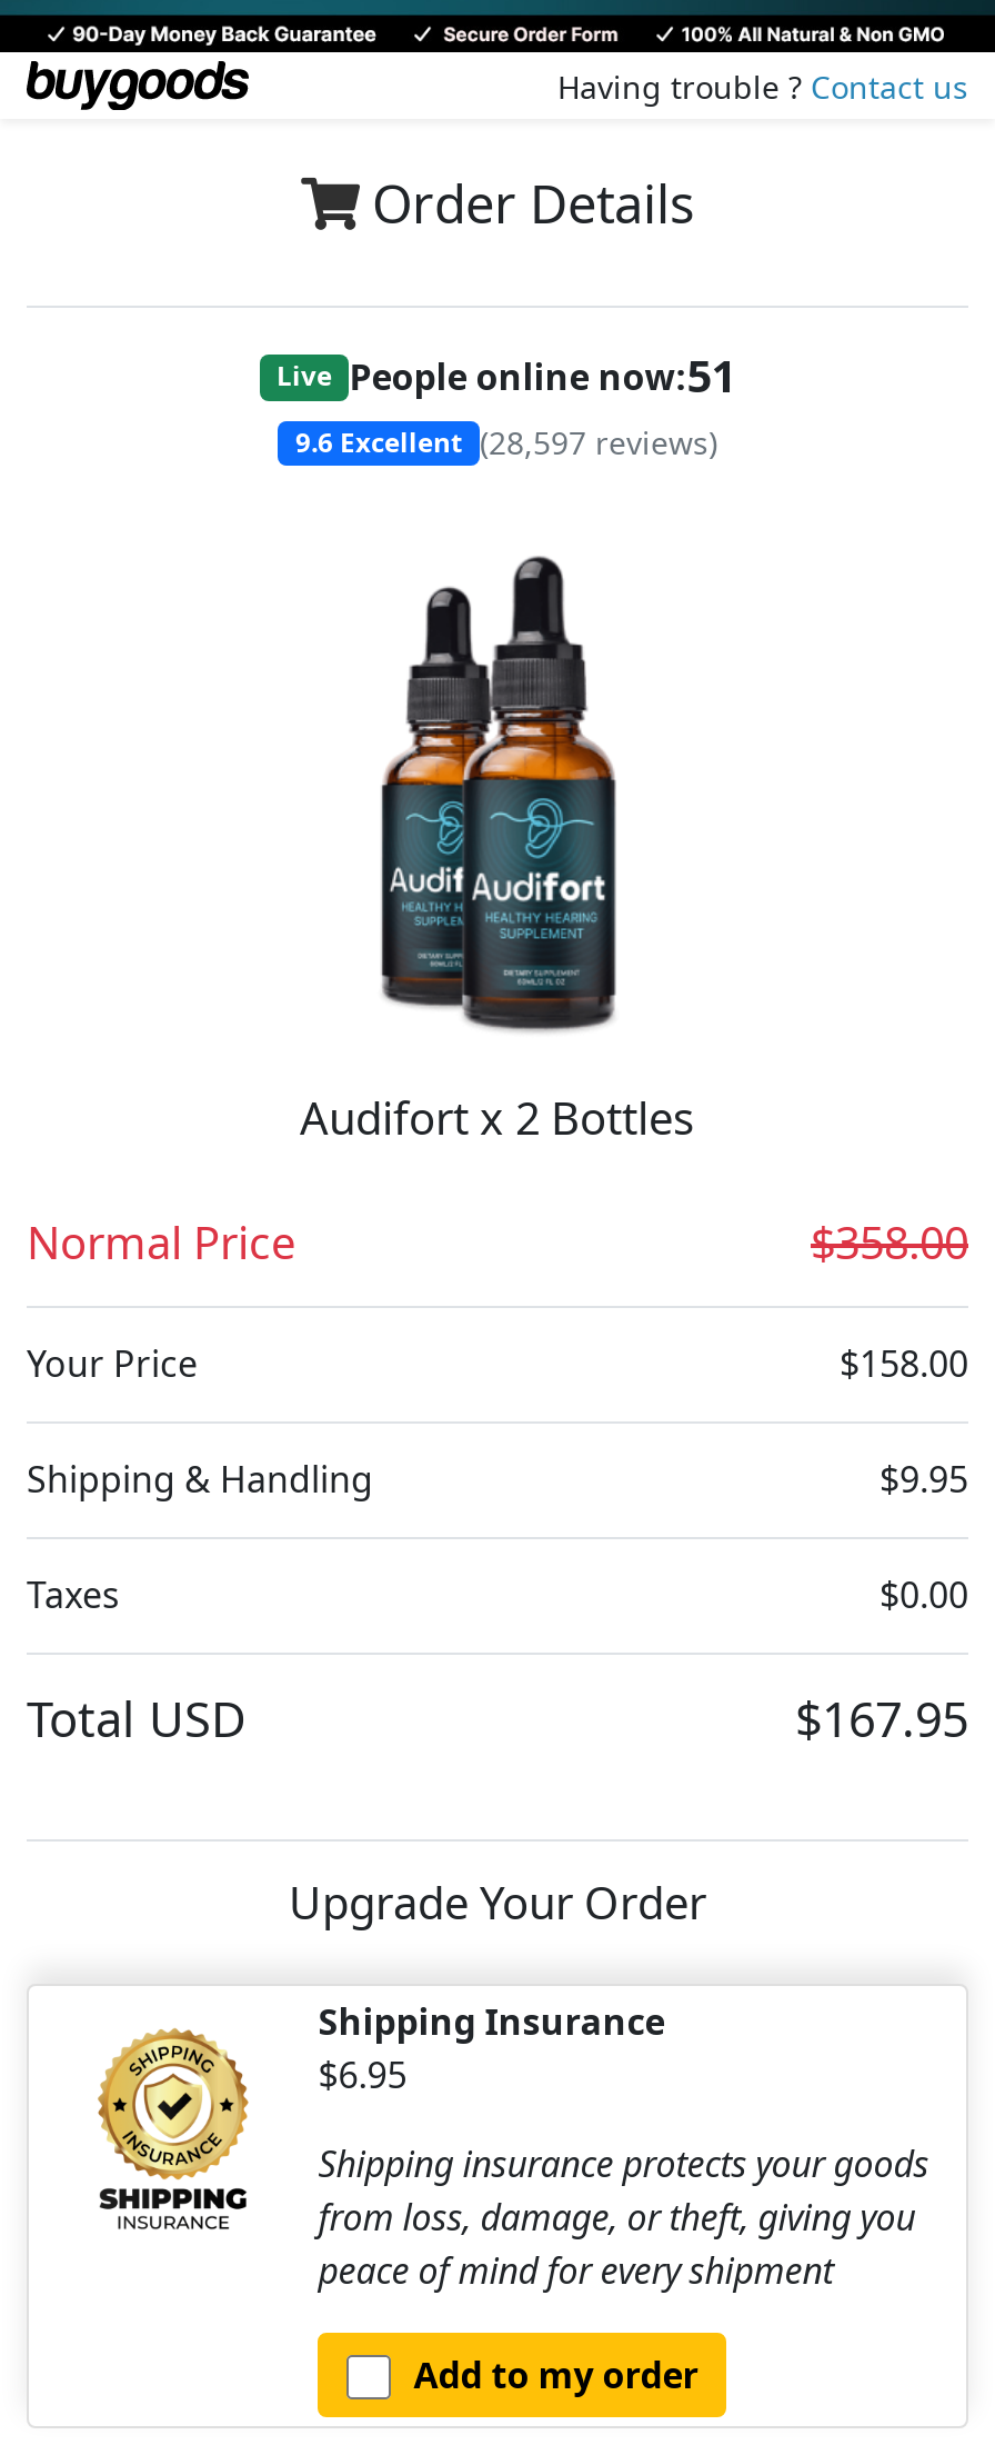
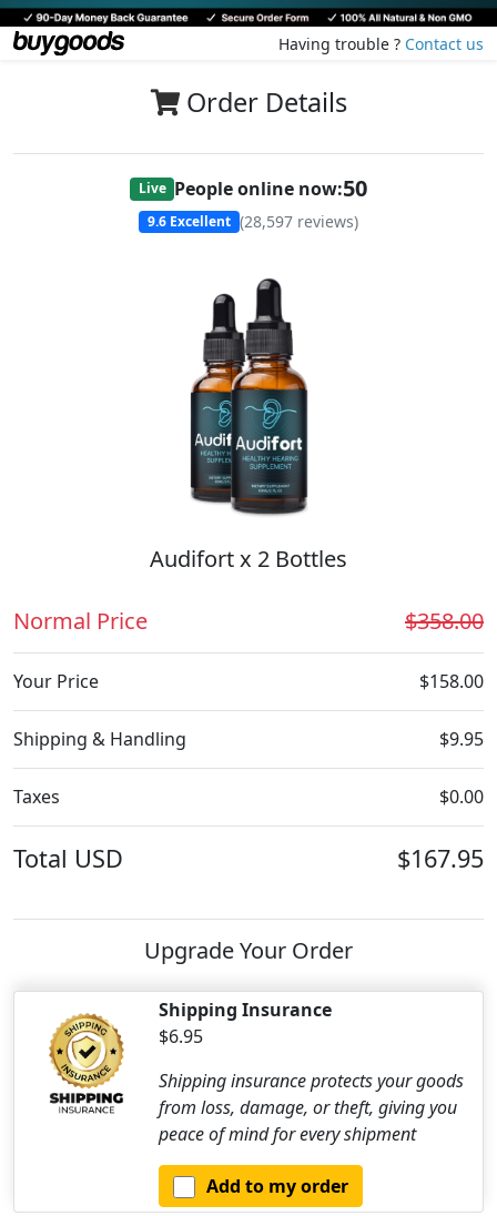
[277,347,736,407] Live People online now:51 -> [138,174,368,203] Live People online now:50

